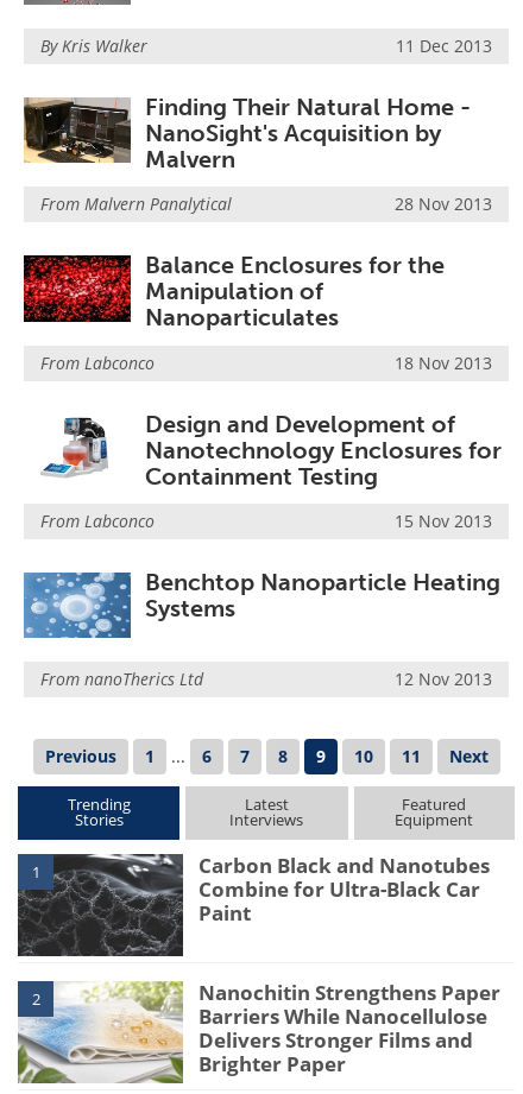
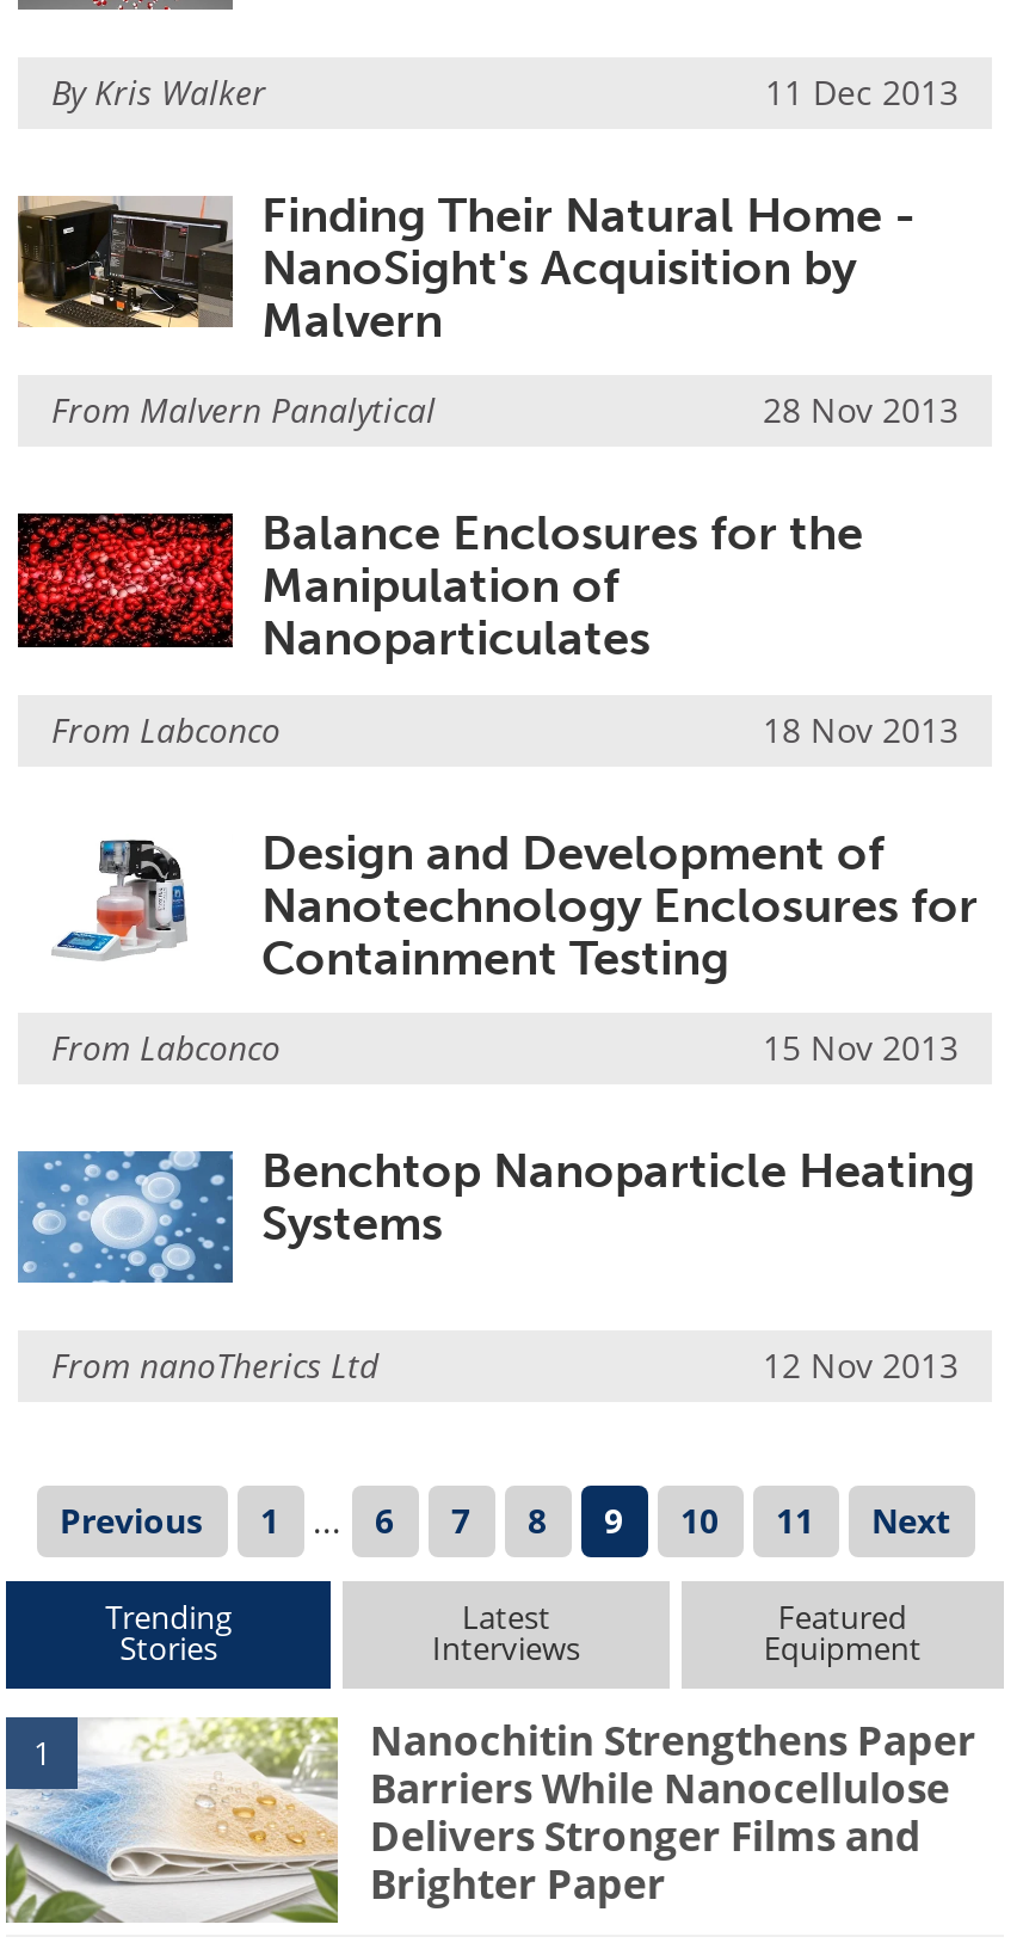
[17,852,490,1010] [image] | Carbon Black and Nanotubes | Combine for Ultra-Black Car | Paint | 2 -> none

